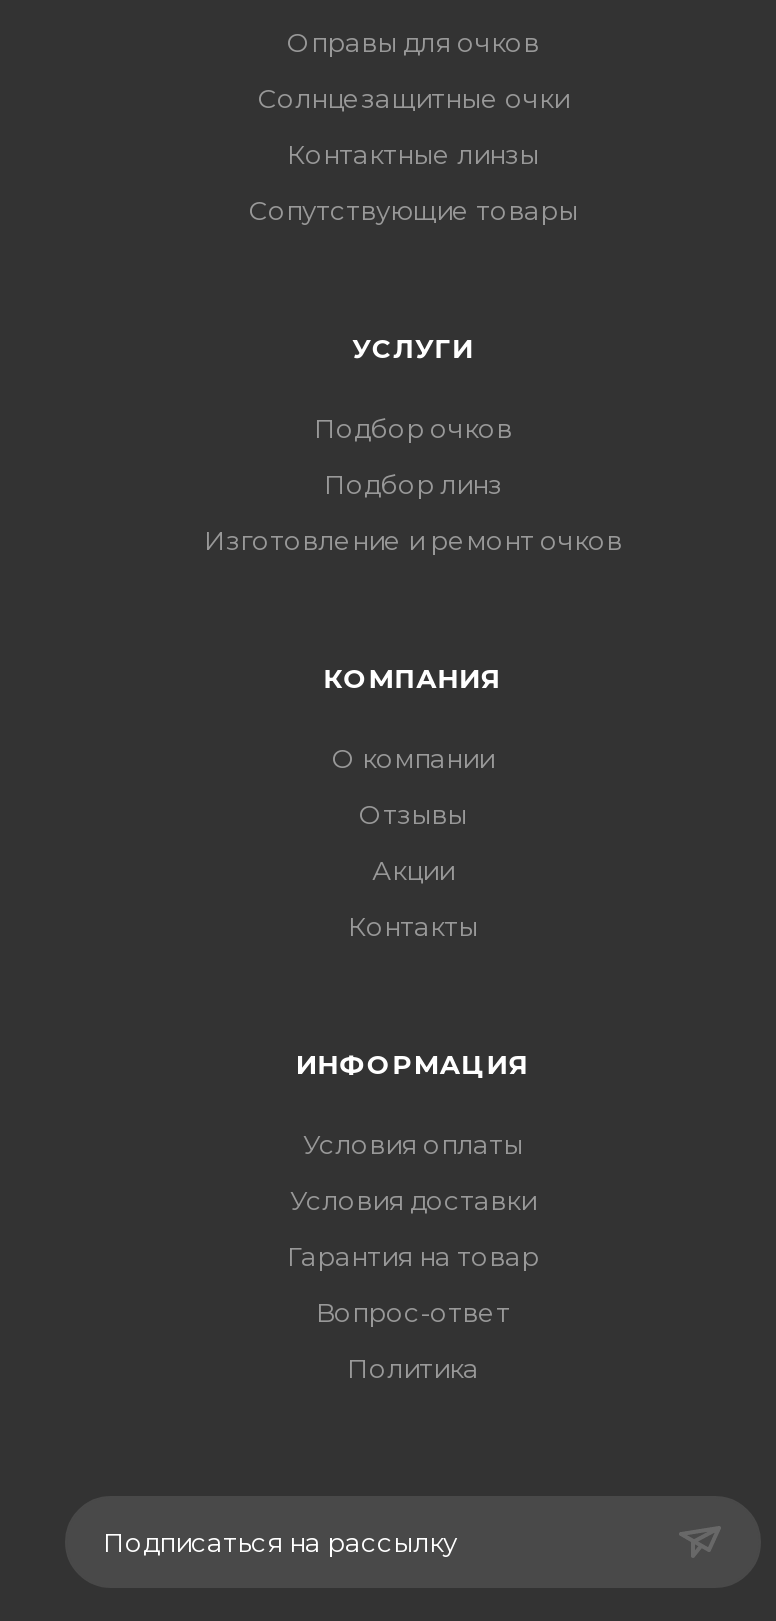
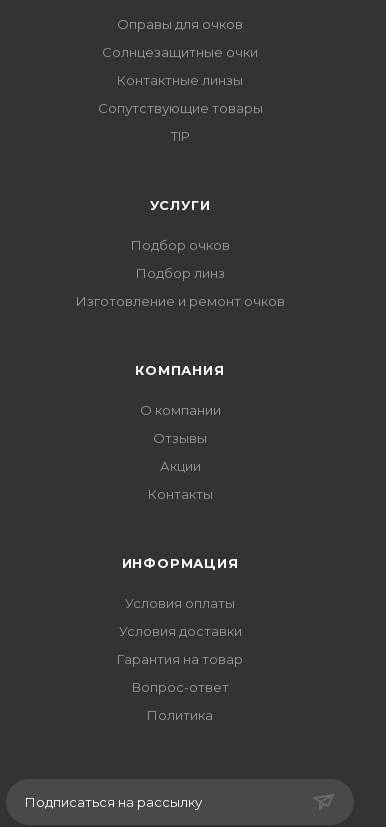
none -> [170,128,189,144] TIP

